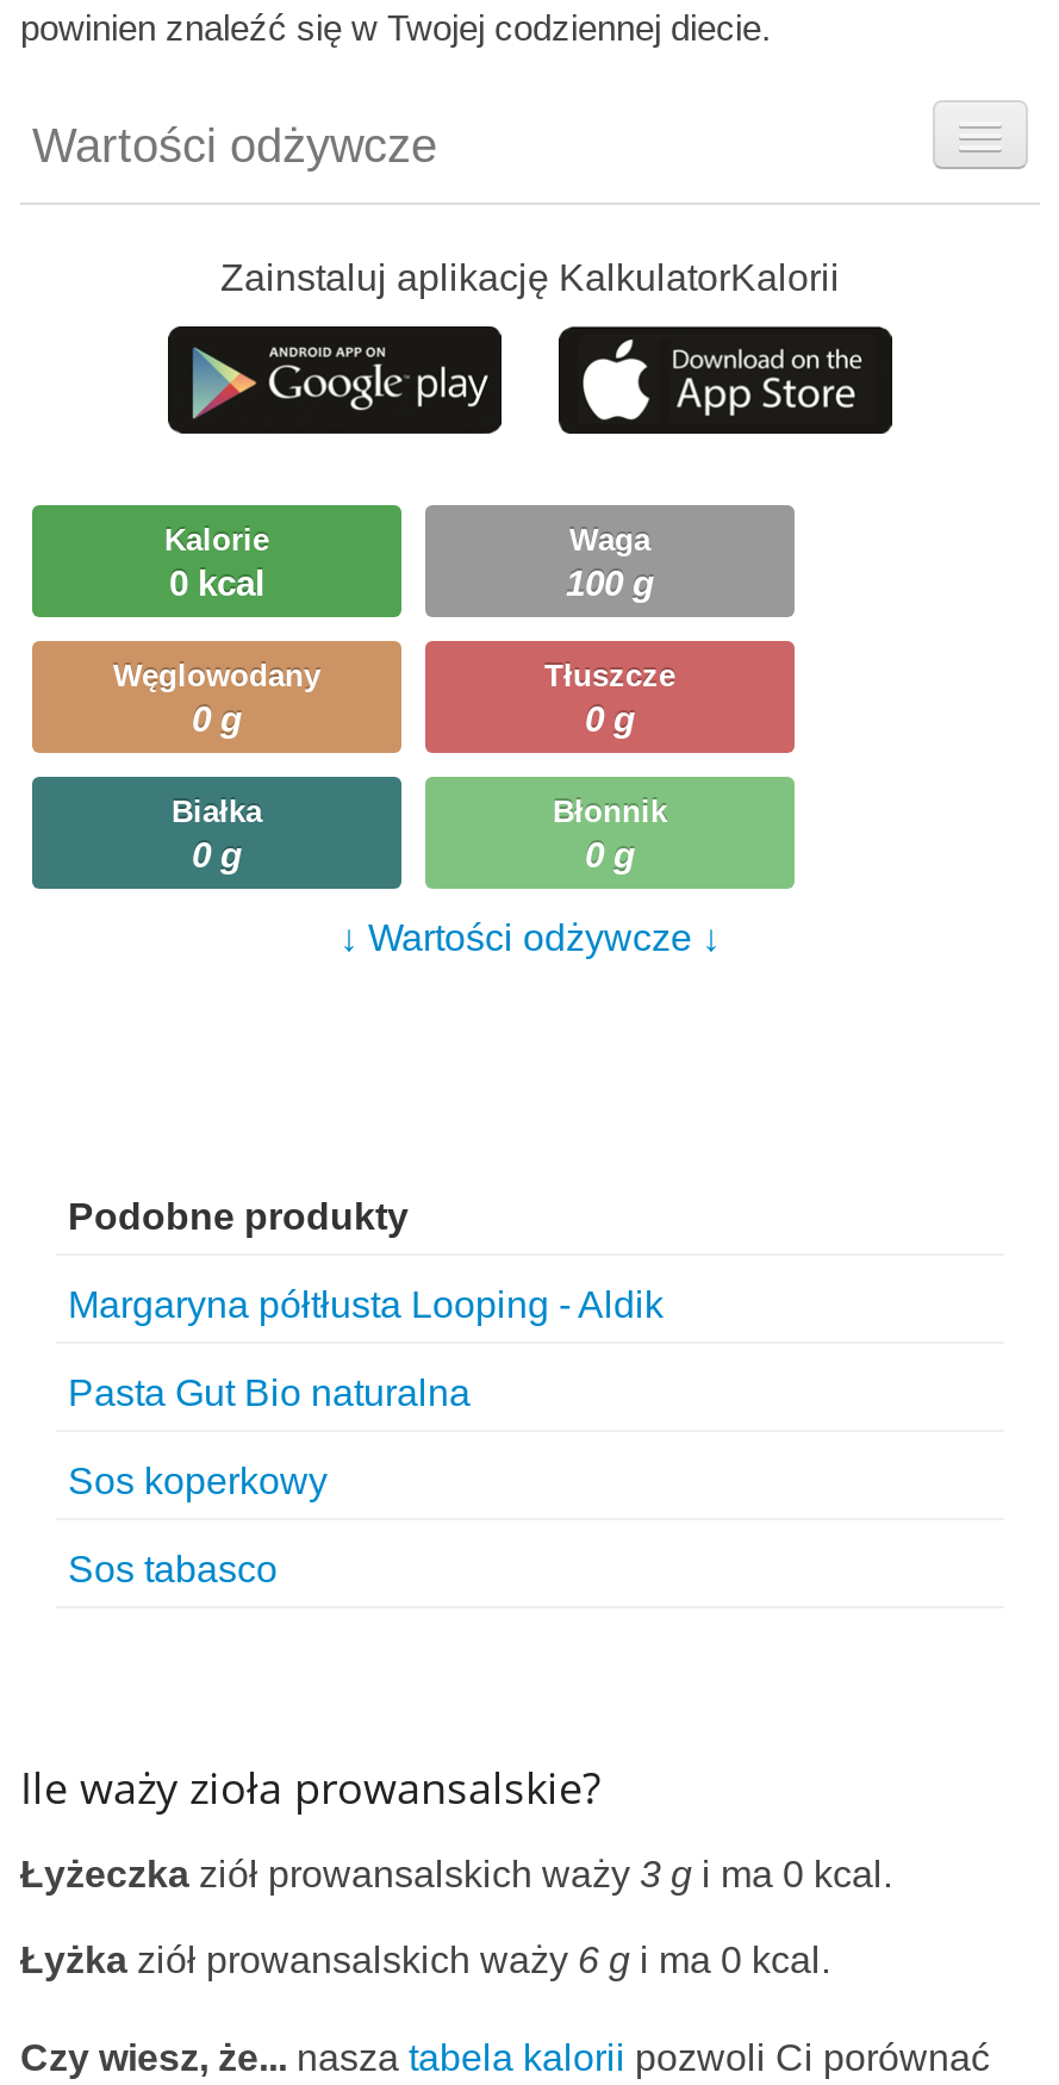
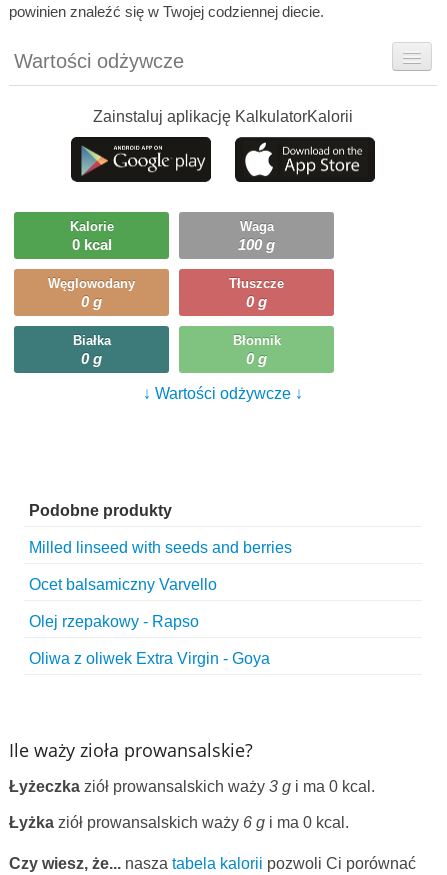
[68,1285,664,1326] Margaryna półtłusta Looping - Aldik -> [29,539,292,556] Milled linseed with seeds and berries
[68,1373,471,1414] Pasta Gut Bio naturalna -> [29,576,217,593] Ocet balsamiczny Varvello
[68,1462,328,1502] Sos koperkowy -> [29,613,199,630] Olej rzepakowy - Rapso
[68,1550,278,1590] Sos tabasco -> [29,650,270,667] Oliwa z oliwek Extra Virgin - Goya

